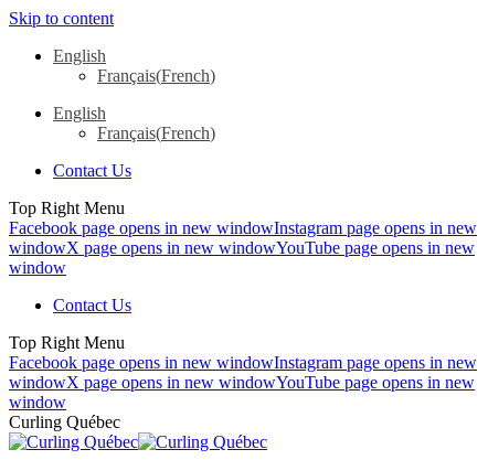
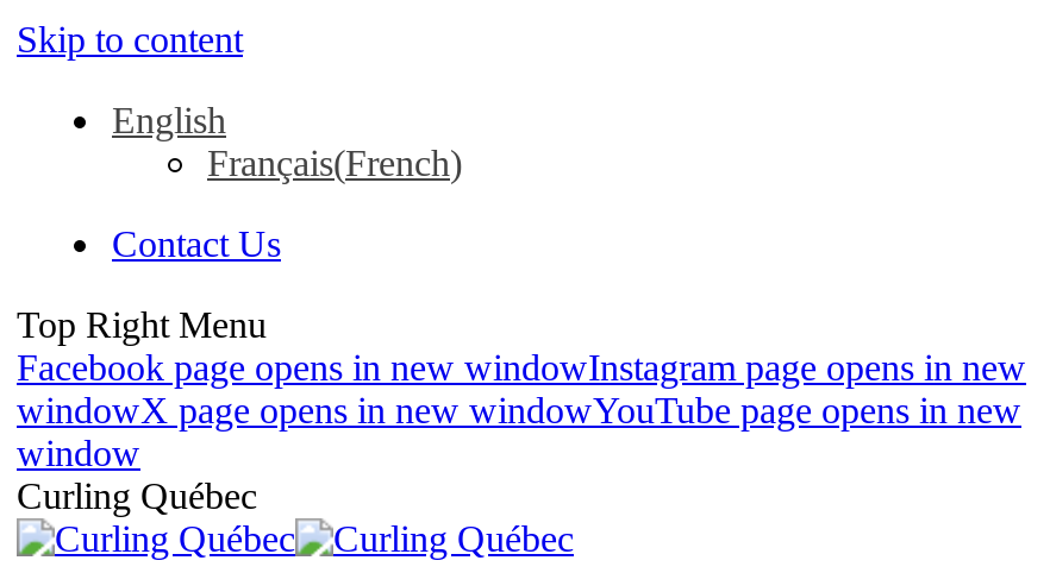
[9,104,477,277] English | Français(French) | Contact Us | Top Right Menu | Facebook page opens in new windowInstagram page opens in new | windowX page opens in new windowYouTube page opens in new | window -> none

